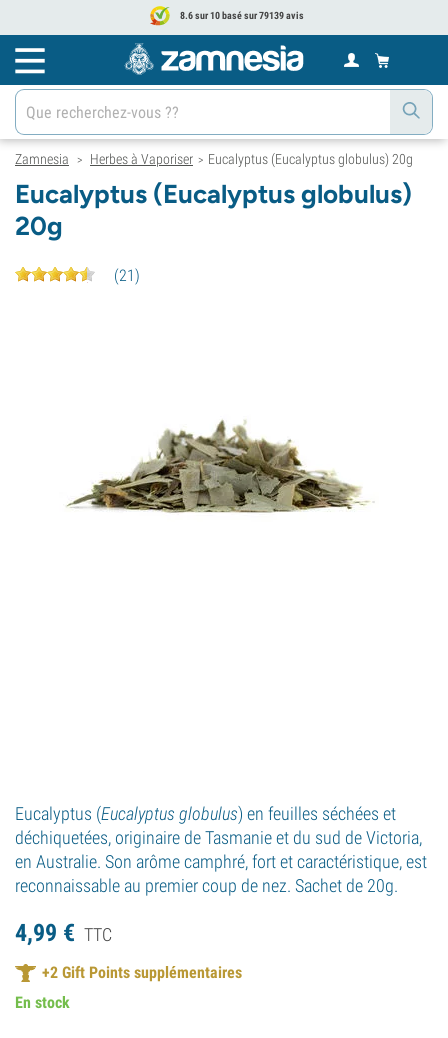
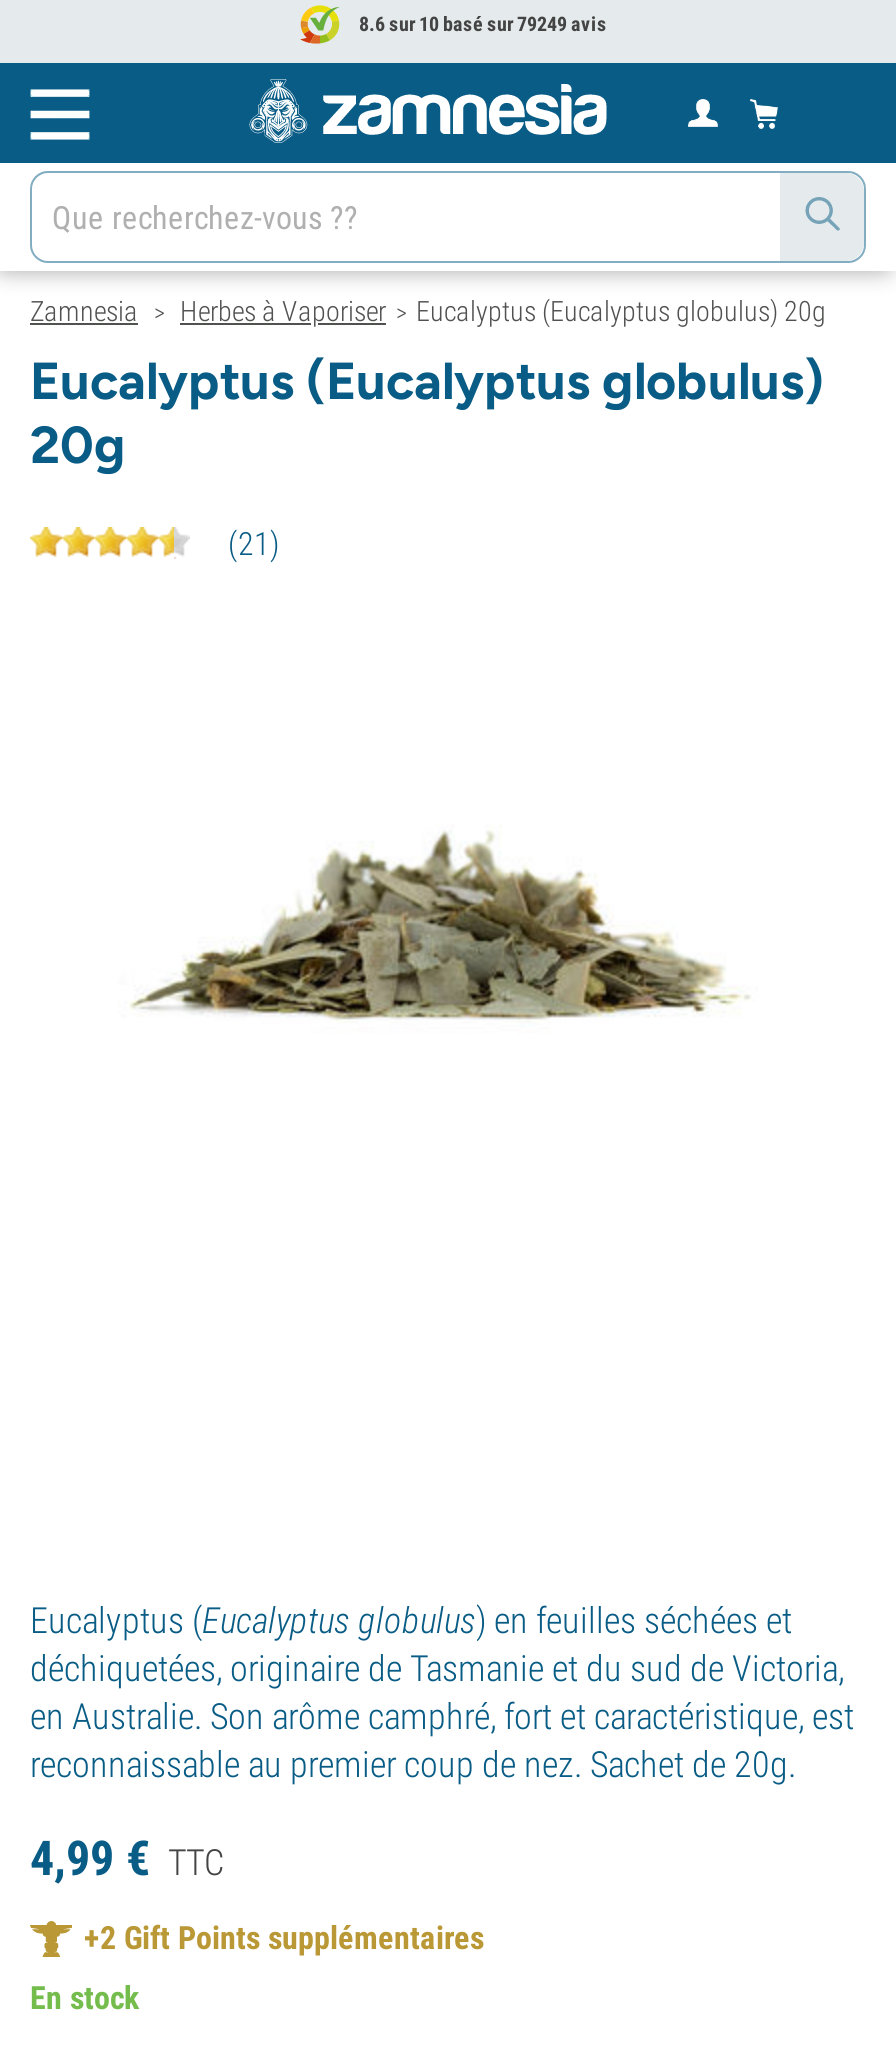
[177,10,303,21] 8.6 sur 10 basé sur 79139 avis -> [355,13,607,35] 8.6 sur 10 basé sur 79249 avis

